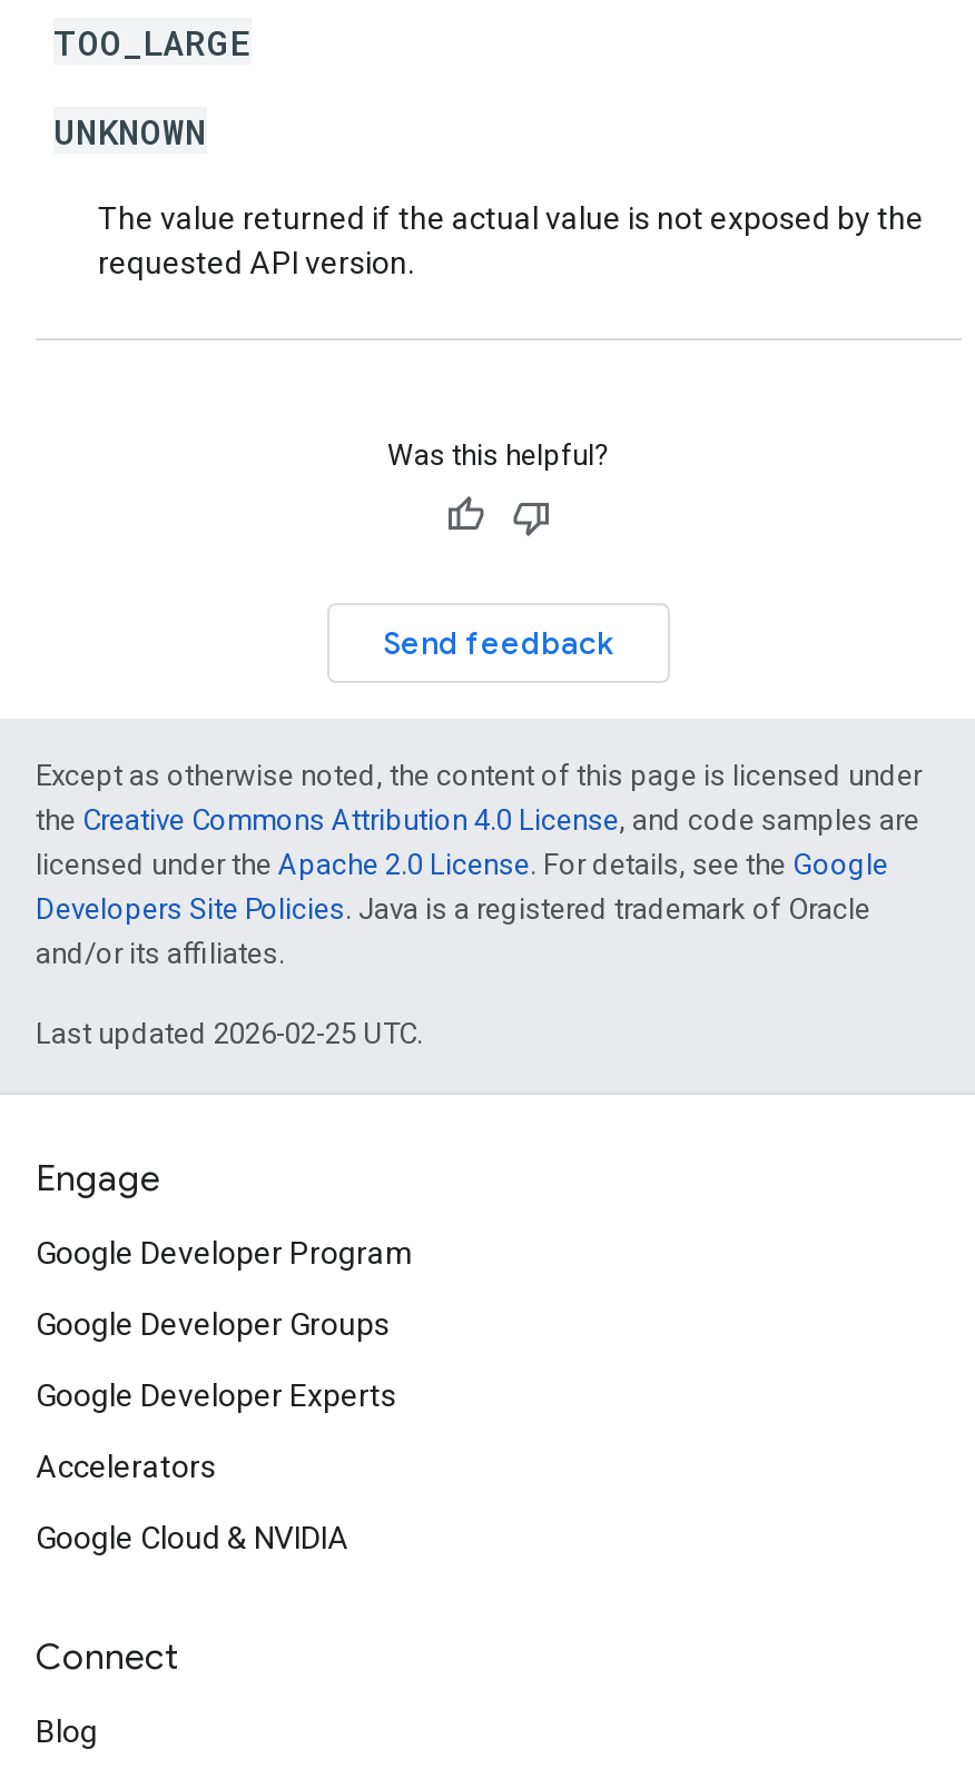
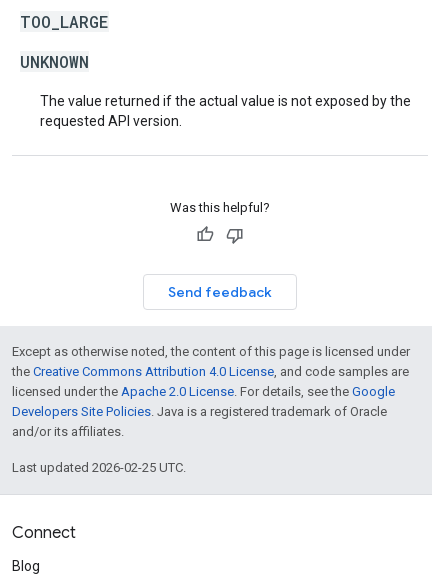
[36,1157,414,1555] Engage | Google Developer Program | Google Developer Groups | Google Developer Experts | Accelerators | Google Cloud & NVIDIA -> none

